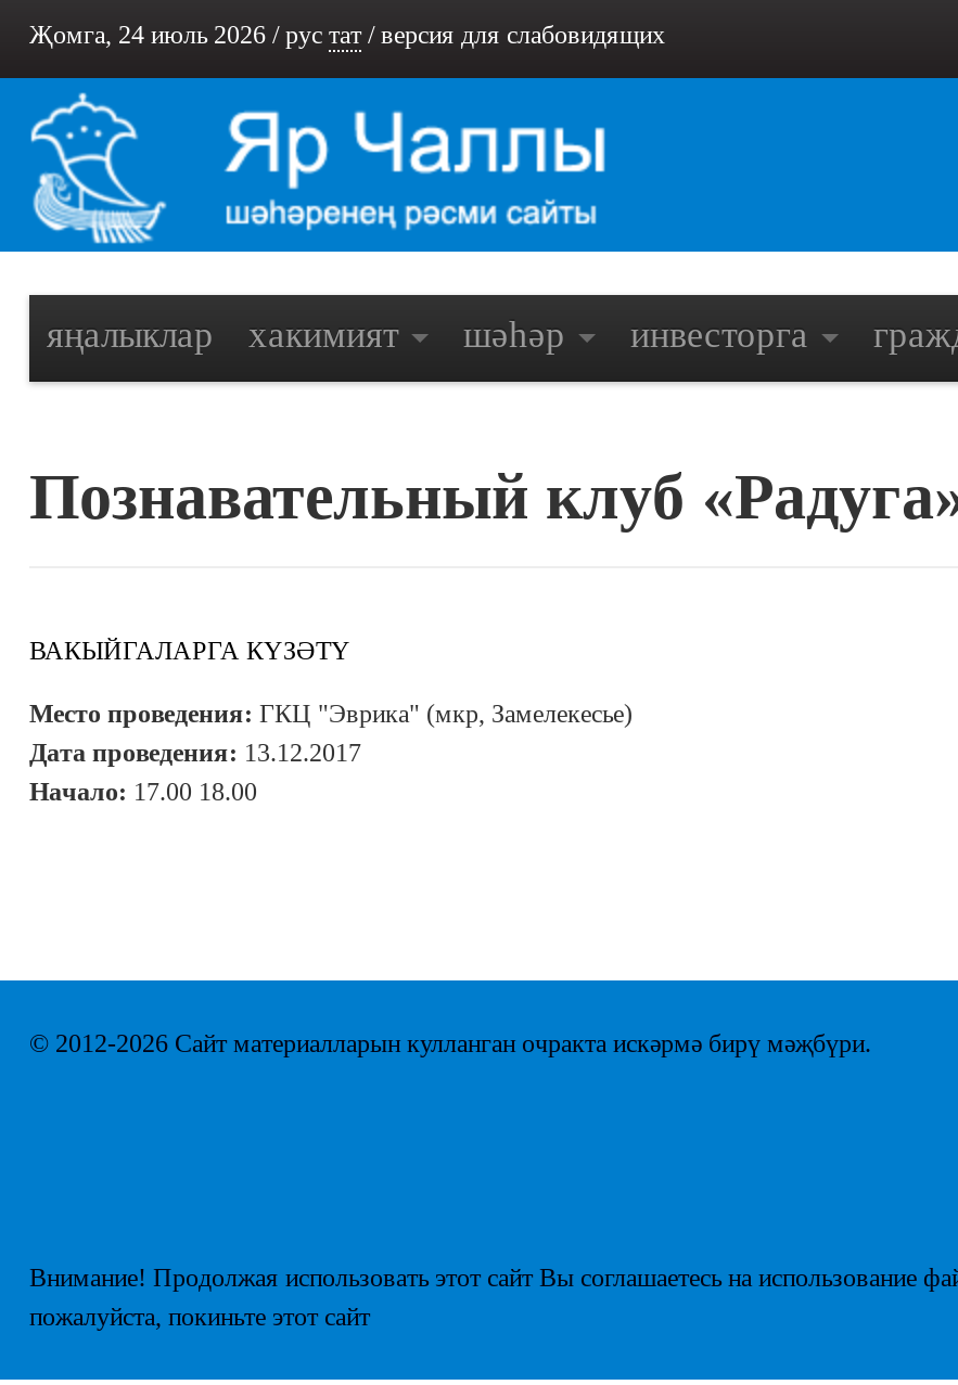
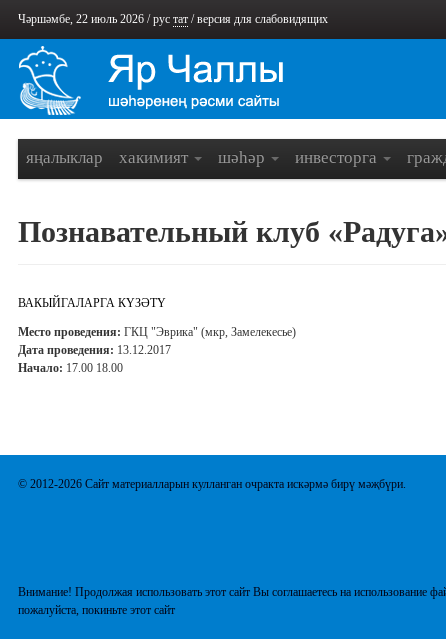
[29,20,665,50] Җомга, 24 июль 2026 / рус тат / версия для слабовидящих -> [18,12,328,26] Чәршәмбе, 22 июль 2026 / рус тат / версия для слабовидящих

